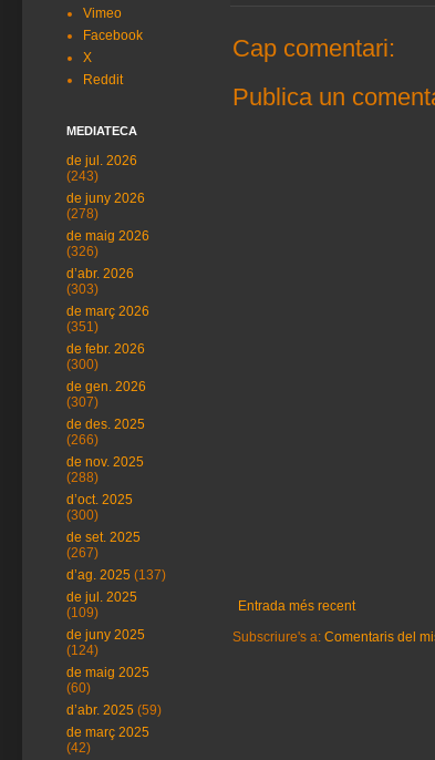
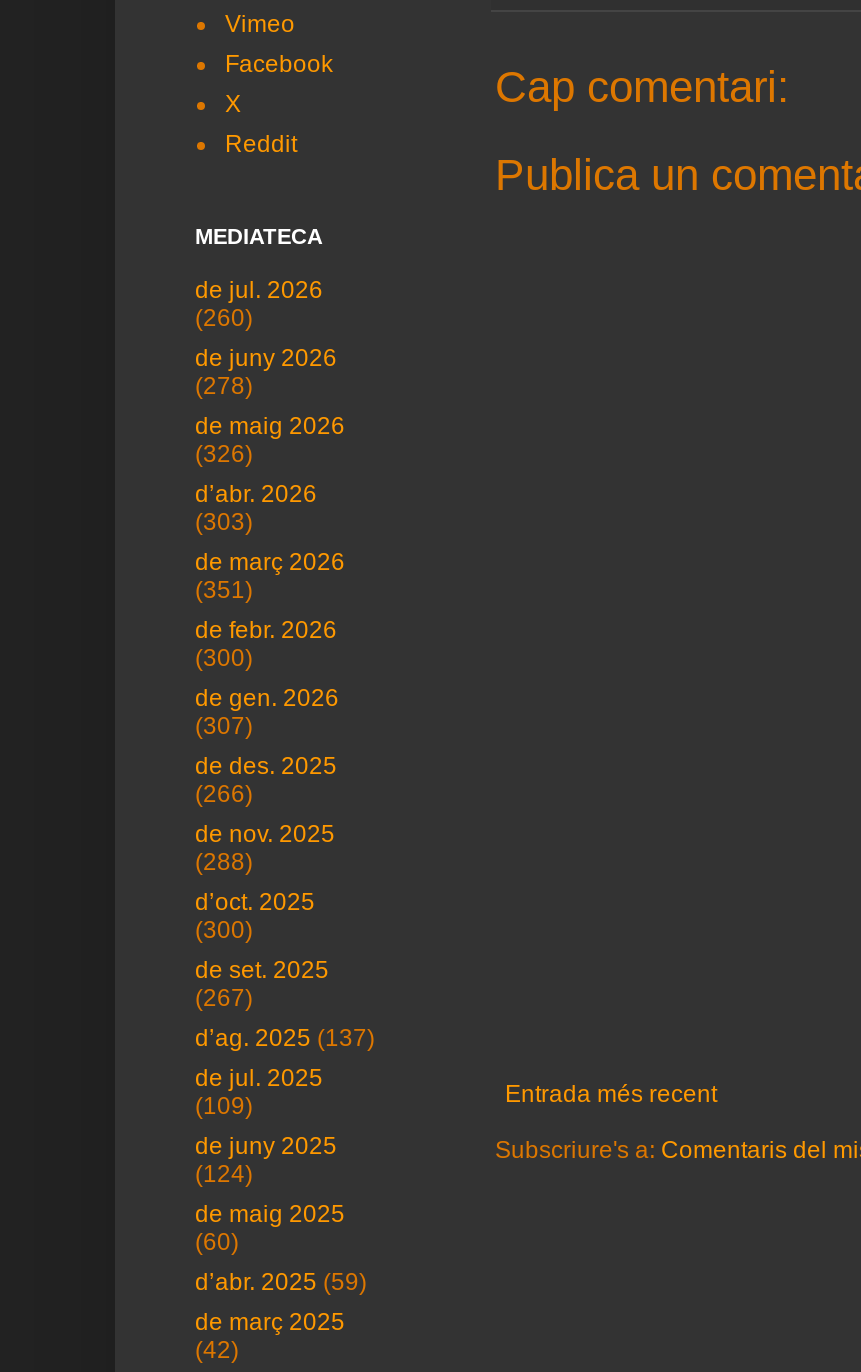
[66,168,99,184] (243) -> [195,304,253,332] (260)

